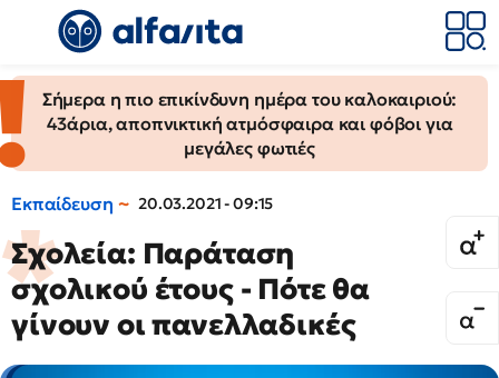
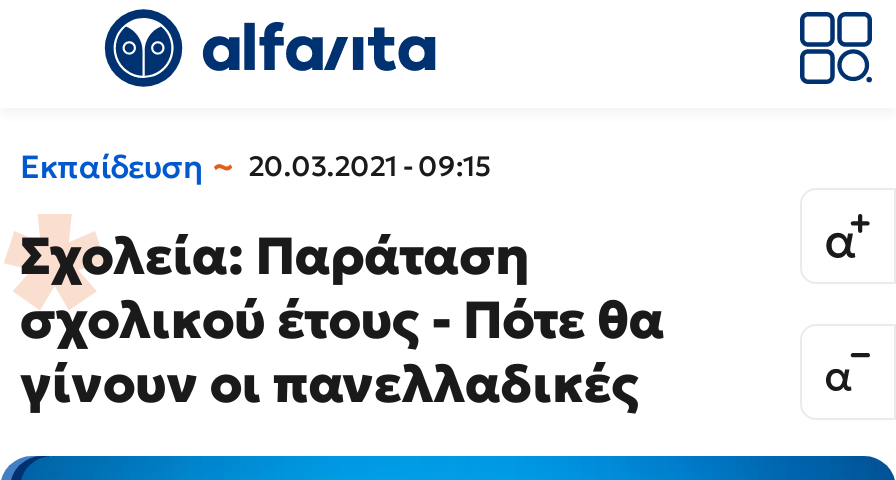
[3,76,488,170] [image] | Σήμερα η πιο επικίνδυνη ημέρα του καλοκαιριού: | 43άρια, αποπνικτική ατμόσφαιρα και φόβοι για | μεγάλες φωτιές -> none

